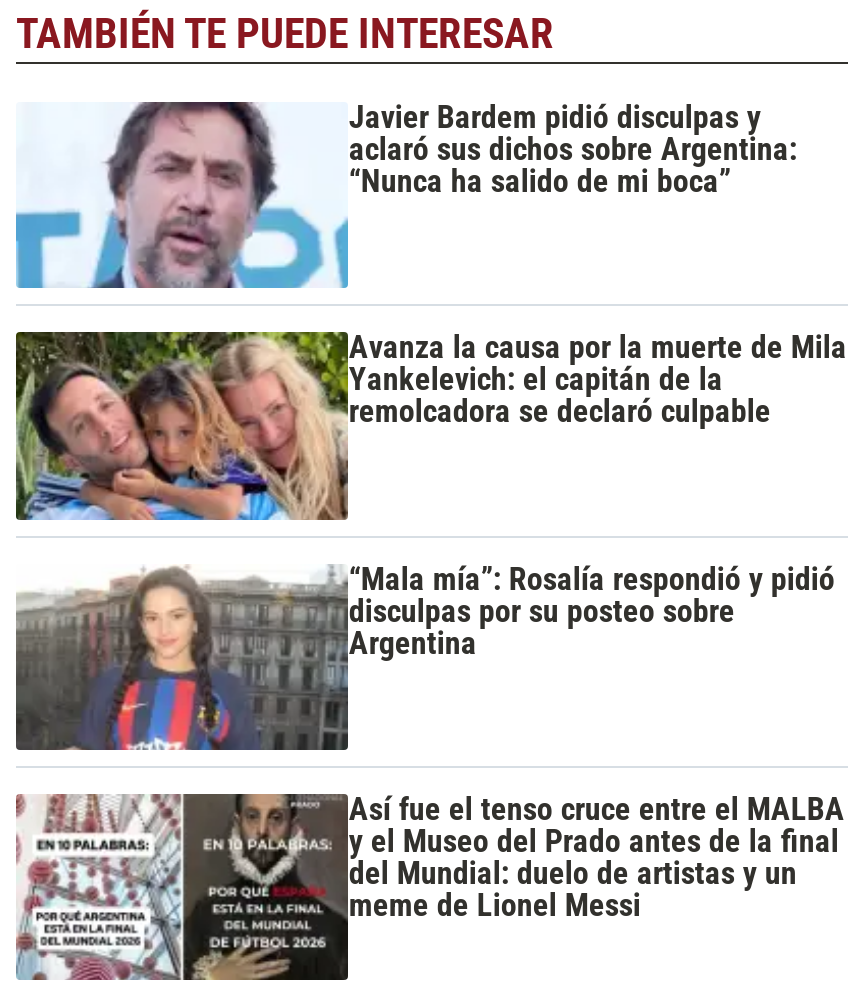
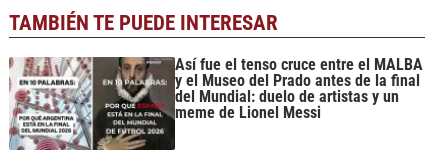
[14,97,797,290] [image] | Javier Bardem pidió disculpas y | aclaró sus dichos sobre Argentina: | “Nunca ha salido de mi boca” -> none
[14,328,847,522] [image] | Avanza la causa por la muerte de Mila | Yankelevich: el capitán de la | remolcadora se declaró culpable -> none
[14,559,835,752] [image] | “Mala mía”: Rosalía respondió y pidió | disculpas por su posteo sobre | Argentina -> none

